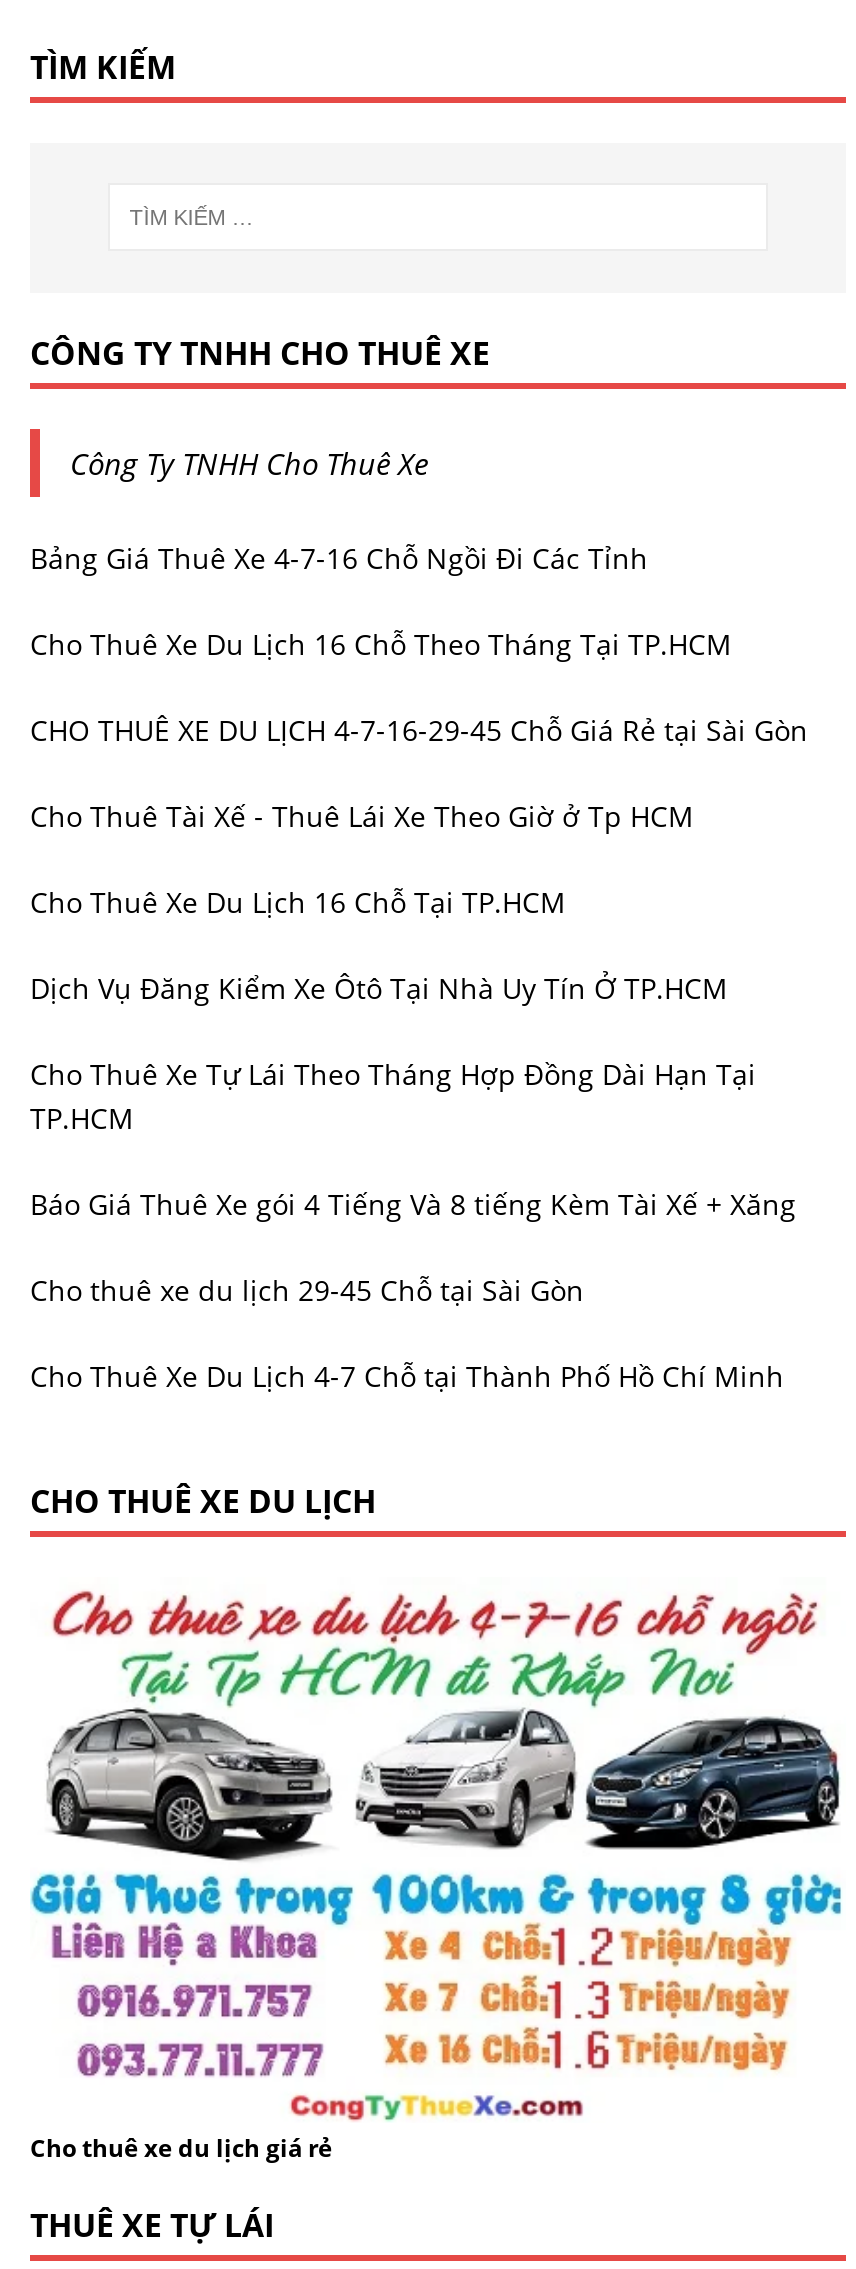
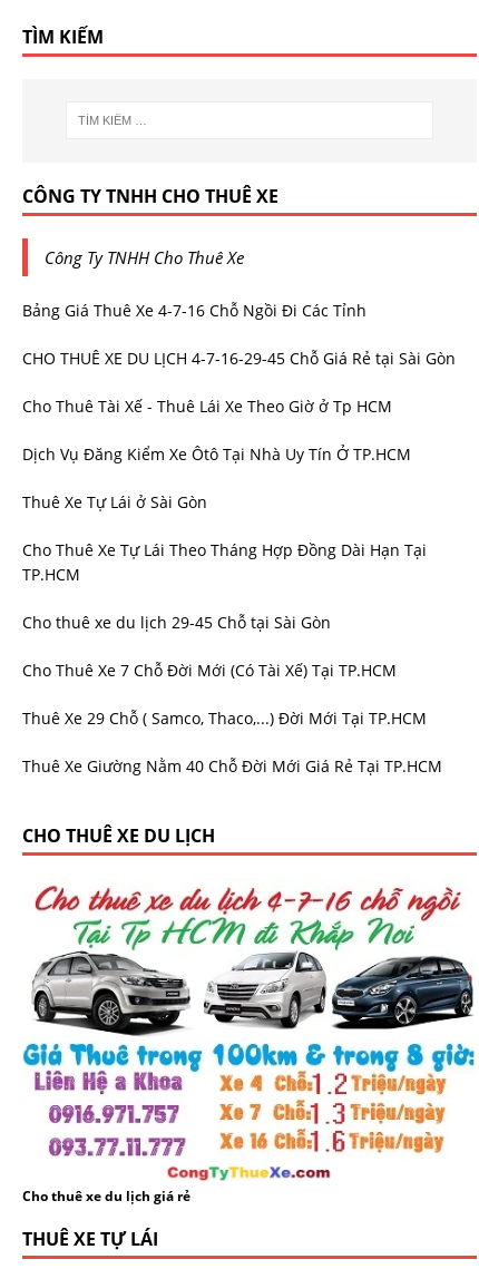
[30,624,732,662] Cho Thuê Xe Du Lịch 16 Chỗ Theo Tháng Tại TP.HCM -> none
moved [30,710,808,834] -> [22,347,456,416]: CHO THUÊ XE DU LỊCH 4-7-16-29-45 Chỗ Giá Rẻ tại Sài Gòn | Cho Thuê Tài Xế - Thuê Lái Xe Theo Giờ ở Tp HCM
[30,882,566,920] Cho Thuê Xe Du Lịch 16 Chỗ Tại TP.HCM -> none
moved [30,968,728,1006] -> [22,443,411,464]: Dịch Vụ Đăng Kiểm Xe Ôtô Tại Nhà Uy Tín Ở TP.HCM
none -> [22,491,207,512] Thuê Xe Tự Lái ở Sài Gòn
moved [30,1054,756,1136] -> [22,539,427,585]: Cho Thuê Xe Tự Lái Theo Tháng Hợp Đồng Dài Hạn Tại | TP.HCM
[30,1184,796,1222] Báo Giá Thuê Xe gói 4 Tiếng Và 8 tiếng Kèm Tài Xế + Xăng -> none
moved [30,1270,584,1308] -> [22,611,331,632]: Cho thuê xe du lịch 29-45 Chỗ tại Sài Gòn
[30,1356,784,1394] Cho Thuê Xe Du Lịch 4-7 Chỗ tại Thành Phố Hồ Chí Minh -> [22,659,442,776] Cho Thuê Xe 7 Chỗ Đời Mới (Có Tài Xế) Tại TP.HCM | Thuê Xe 29 Chỗ ( Samco, Thaco,...) Đời Mới Tại TP.HCM | Thuê Xe Giường Nằm 40 Chỗ Đời Mới Giá Rẻ Tại TP.HCM

